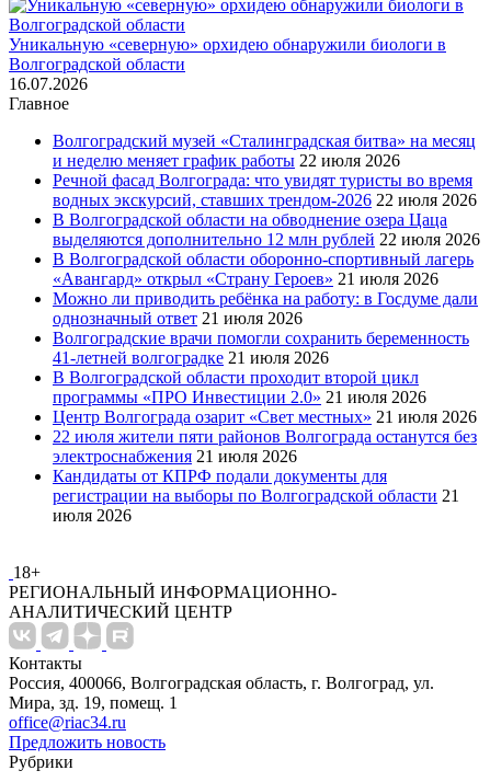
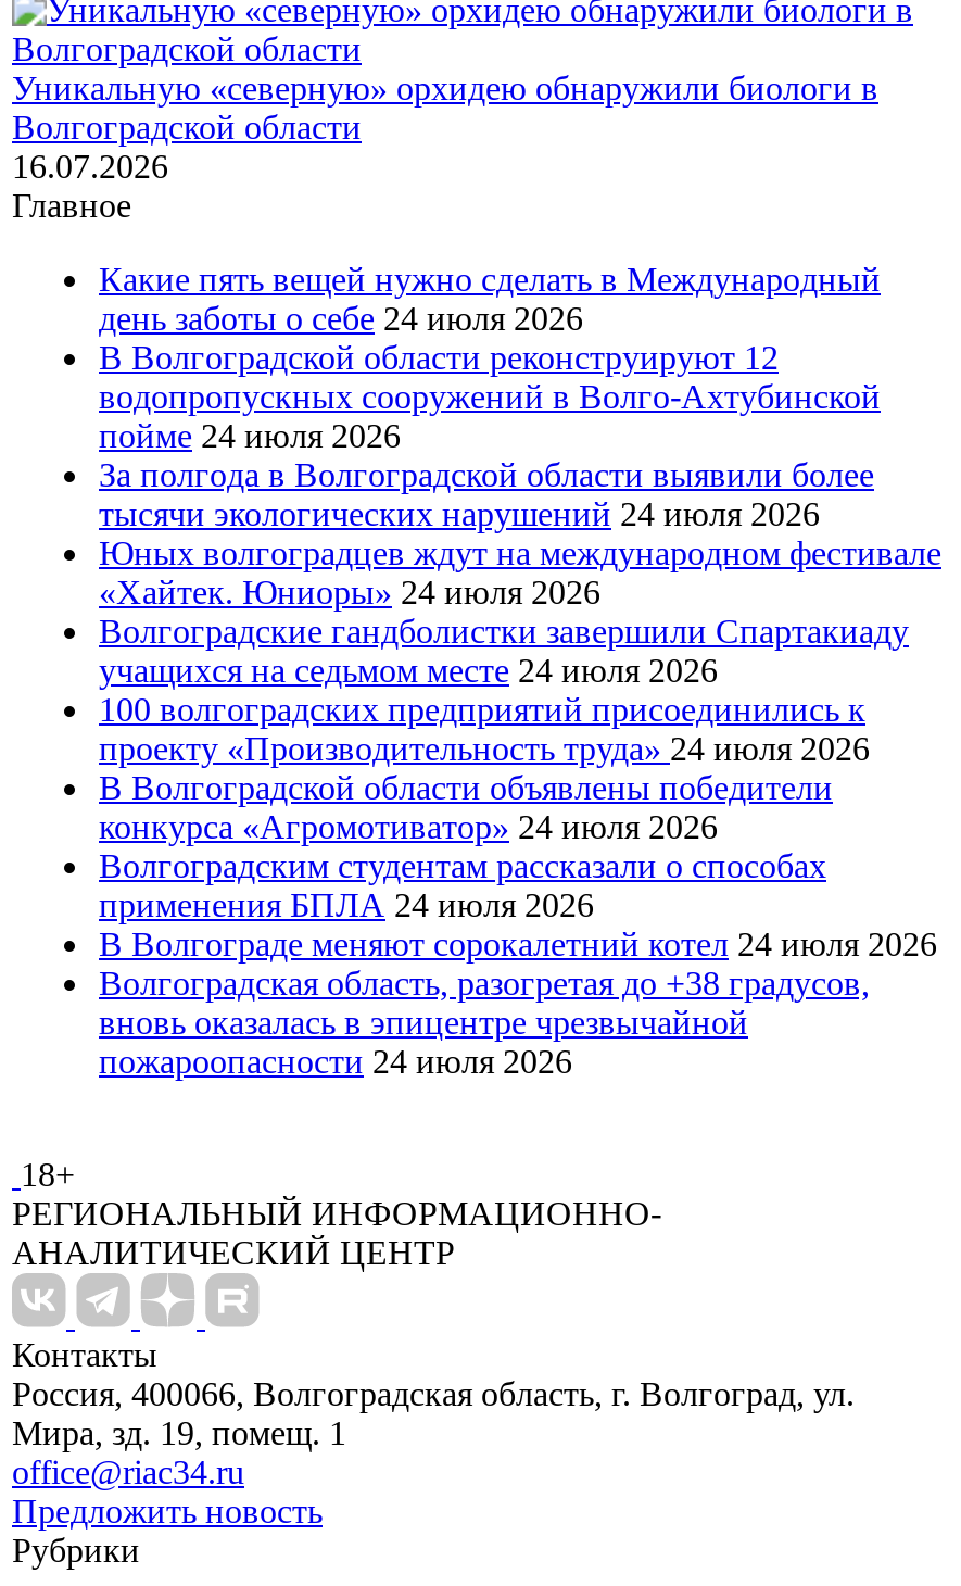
[53,131,480,524] Волгоградский музей «Сталинградская битва» на месяц | и неделю меняет график работы 22 июля 2026 | Речной фасад Волгограда: что увидят туристы во время | водных экскурсий, ставших трендом-2026 22 июля 2026 | В Волгоградской области на обводнение озера Цаца | выделяются дополнительно 12 млн рублей 22 июля 2026 | В Волгоградской области оборонно-спортивный лагерь | «Авангард» открыл «Страну Героев» 21 июля 2026 | Можно ли приводить ребёнка на работу: в Госдуме дали | однозначный ответ 21 июля 2026 | Волгоградские врачи помогли сохранить беременность | 41-летней волгоградке 21 июля 2026 | В Волгоградской области проходит второй цикл | программы «ПРО Инвестиции 2.0» 21 июля 2026 | Центр Волгограда озарит «Свет местных» 21 июля 2026 | 22 июля жители пяти районов Волгограда останутся без | электроснабжения 21 июля 2026 | Кандидаты от КПРФ подали документы для | регистрации на выборы по Волгоградской области 21 | июля 2026 -> [99,260,941,1079] Какие пять вещей нужно сделать в Международный | день заботы о себе 24 июля 2026 | В Волгоградской области реконструируют 12 | водопропускных сооружений в Волго‑Ахтубинской | пойме 24 июля 2026 | За полгода в Волгоградской области выявили более | тысячи экологических нарушений 24 июля 2026 | Юных волгоградцев ждут на международном фестивале | «Хайтек. Юниоры» 24 июля 2026 | Волгоградские гандболистки завершили Спартакиаду | учащихся на седьмом месте 24 июля 2026 | 100 волгоградских предприятий присоединились к | проекту «Производительность труда» 24 июля 2026 | В Волгоградской области объявлены победители | конкурса «Агромотиватор» 24 июля 2026 | Волгоградским студентам рассказали о способах | применения БПЛА 24 июля 2026 | В Волгограде меняют сорокалетний котел 24 июля 2026 | Волгоградская область, разогретая до +38 градусов, | вновь оказалась в эпицентре чрезвычайной | пожароопасности 24 июля 2026

